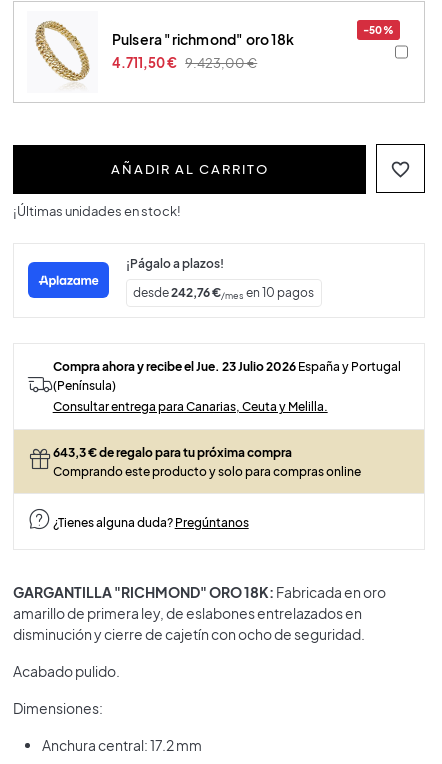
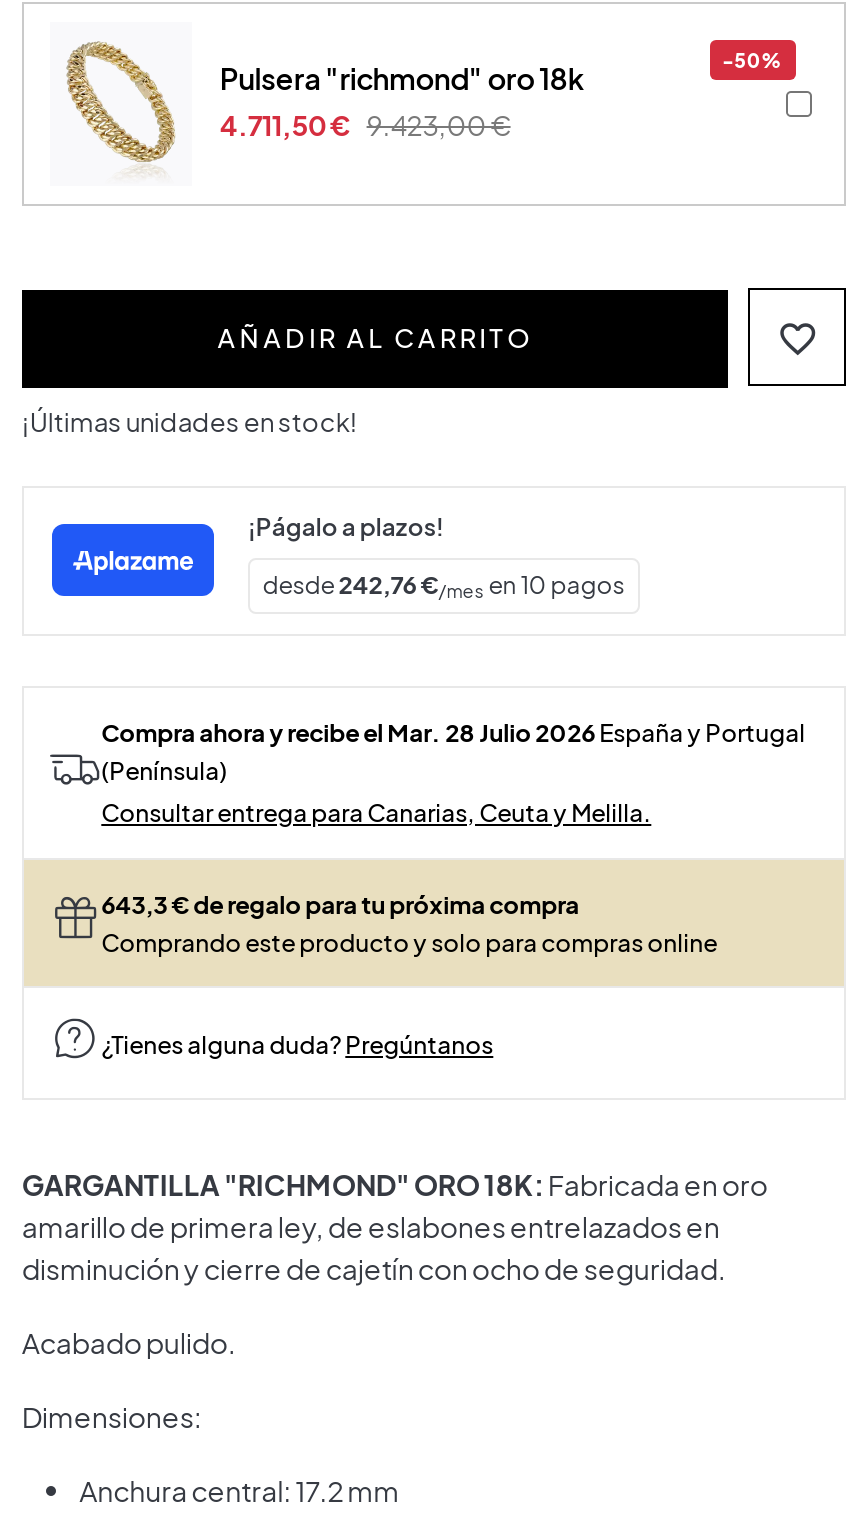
[53,358,401,374] Compra ahora y recibe el Jue. 23 Julio 2026 España y Portugal -> [101,716,805,748] Compra ahora y recibe el Mar. 28 Julio 2026 España y Portugal

